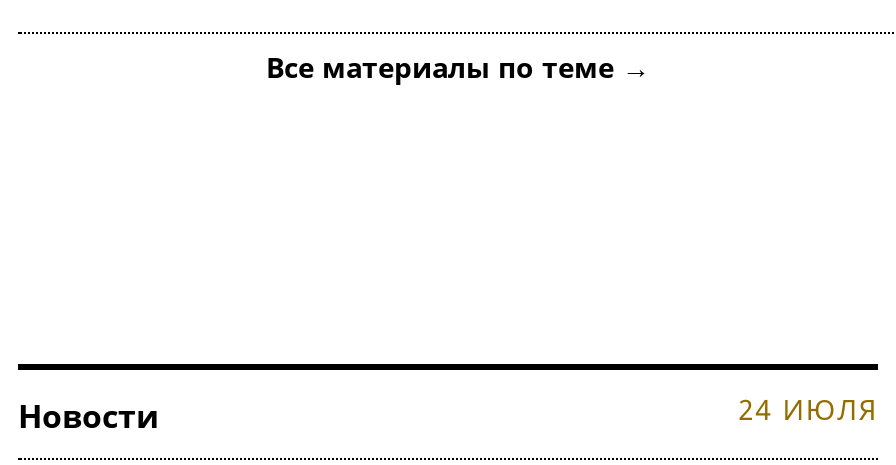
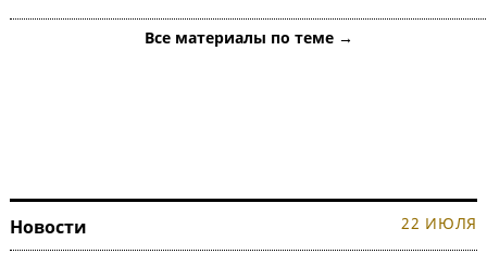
[738,389,878,427] 24 ИЮЛЯ -> [401,212,477,233] 22 ИЮЛЯ

